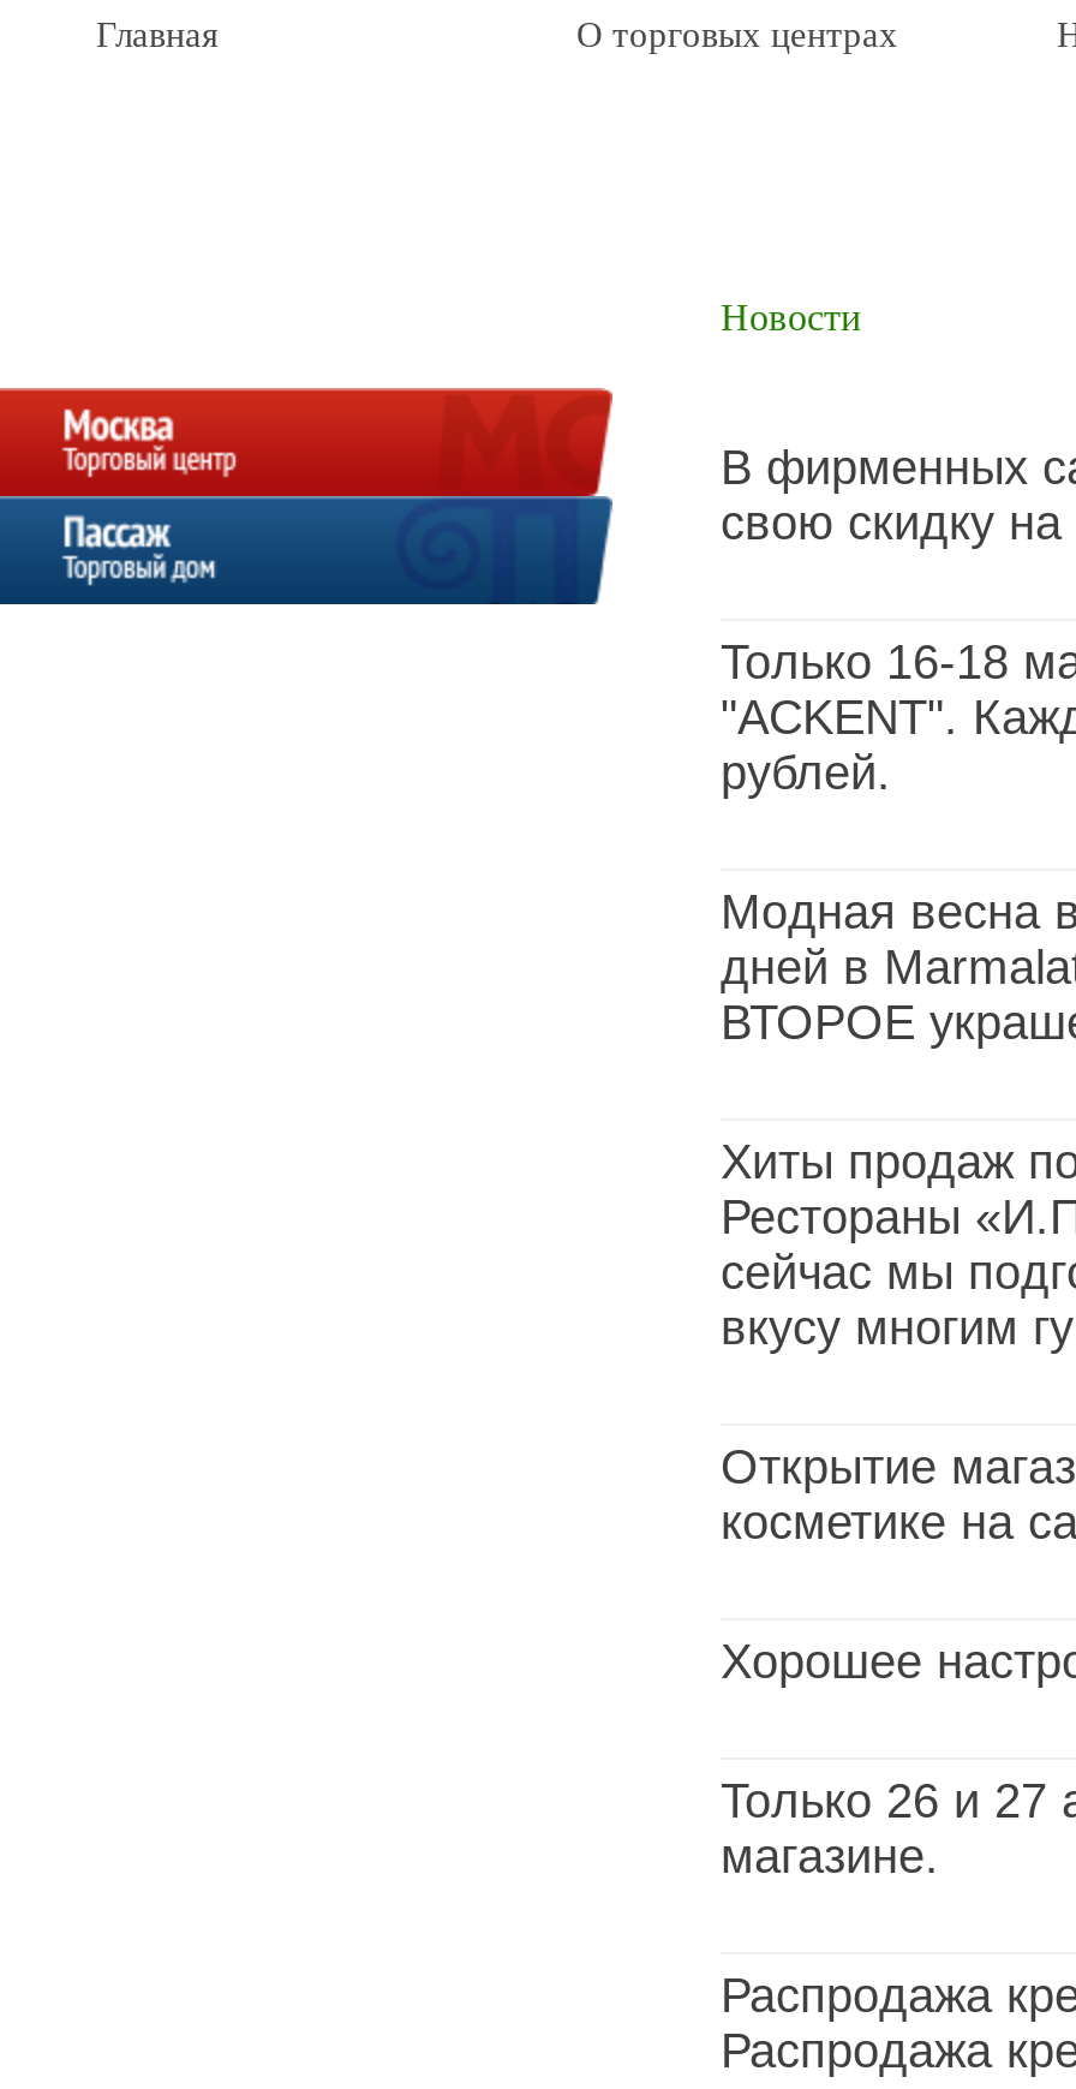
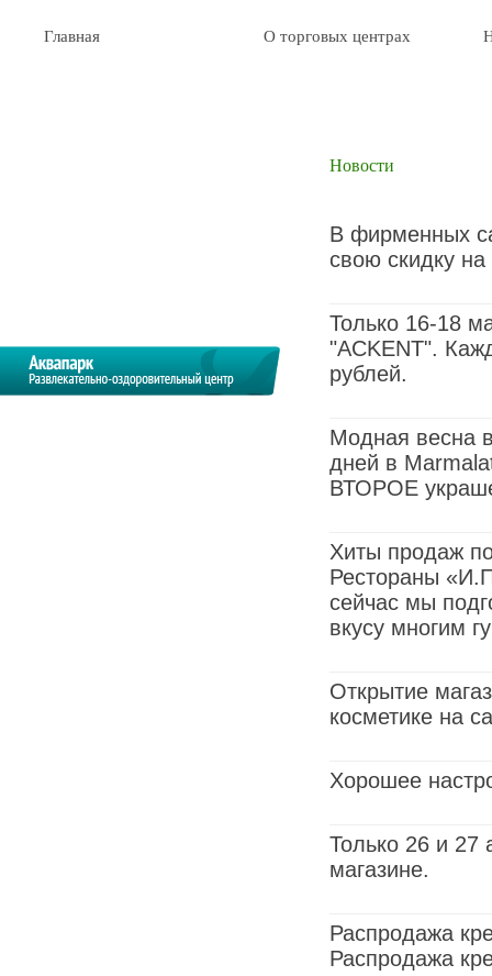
[7,386,615,607] [image] -> none
none -> [3,345,281,397] [image]

